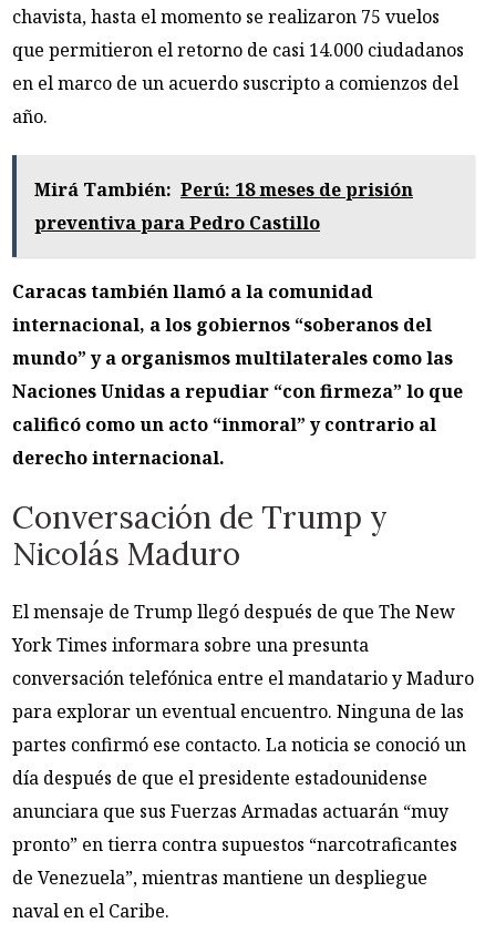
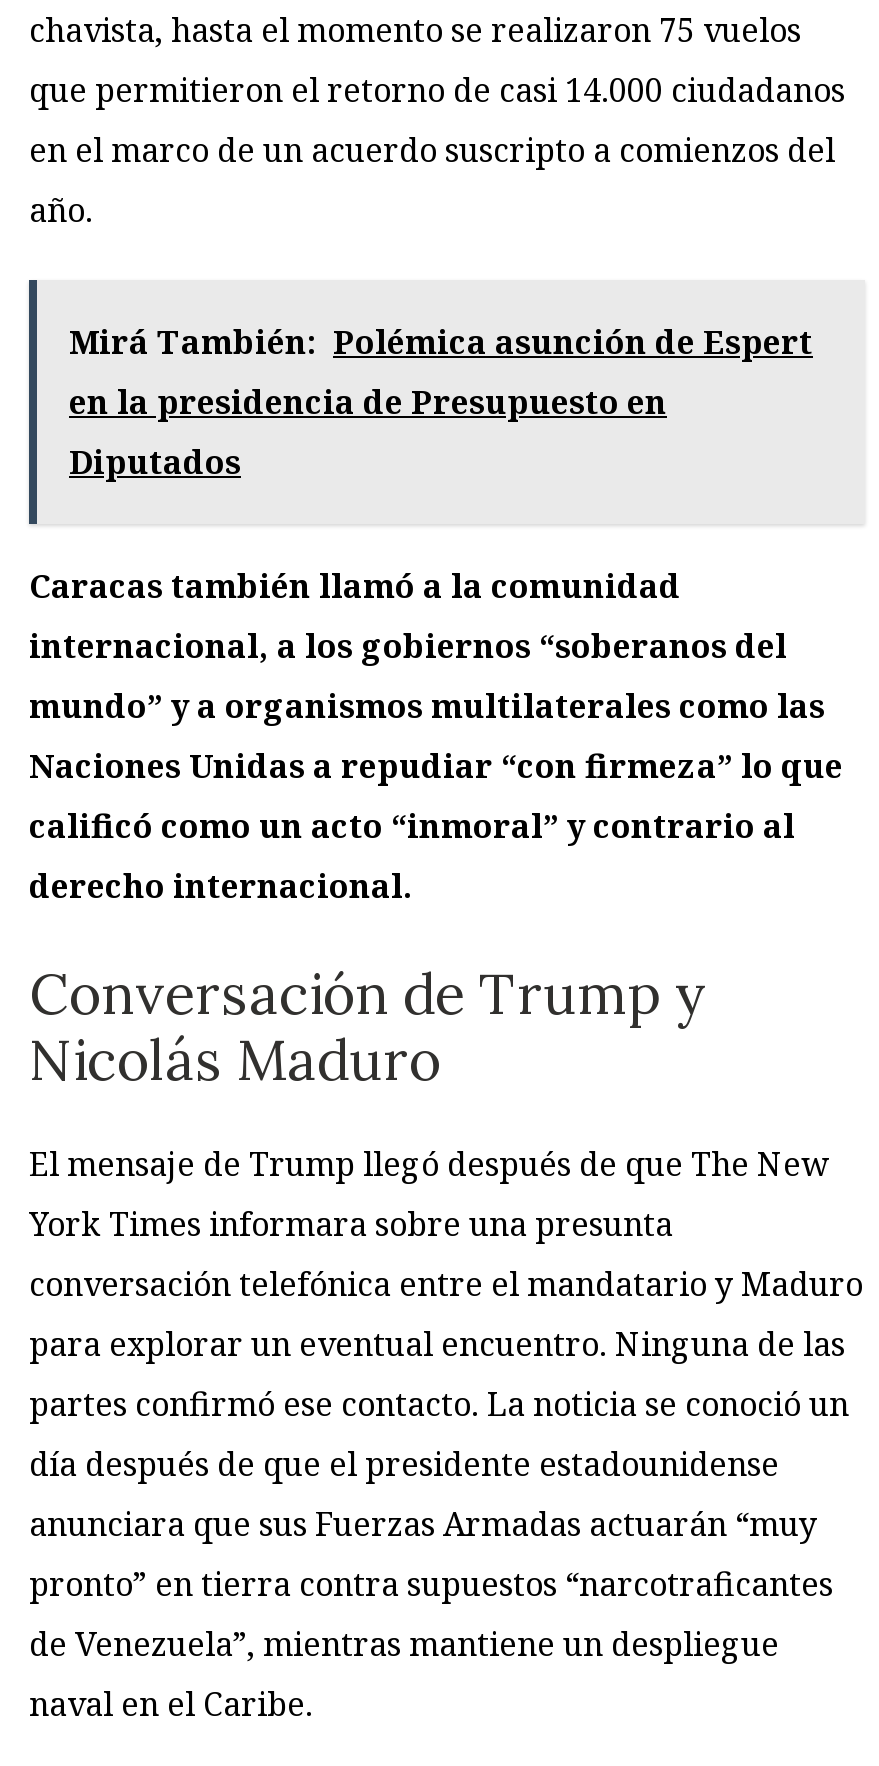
[34,177,413,234] Mirá También: Perú: 18 meses de prisión | preventiva para Pedro Castillo -> [69,319,813,483] Mirá También: Polémica asunción de Espert | en la presidencia de Presupuesto en | Diputados

